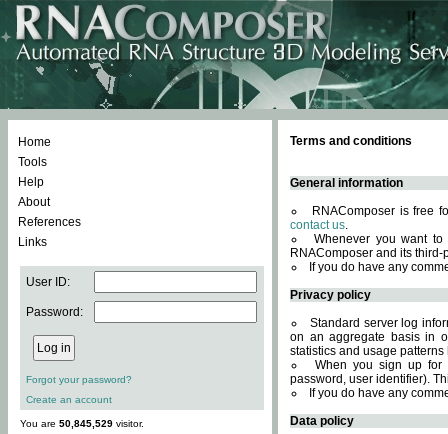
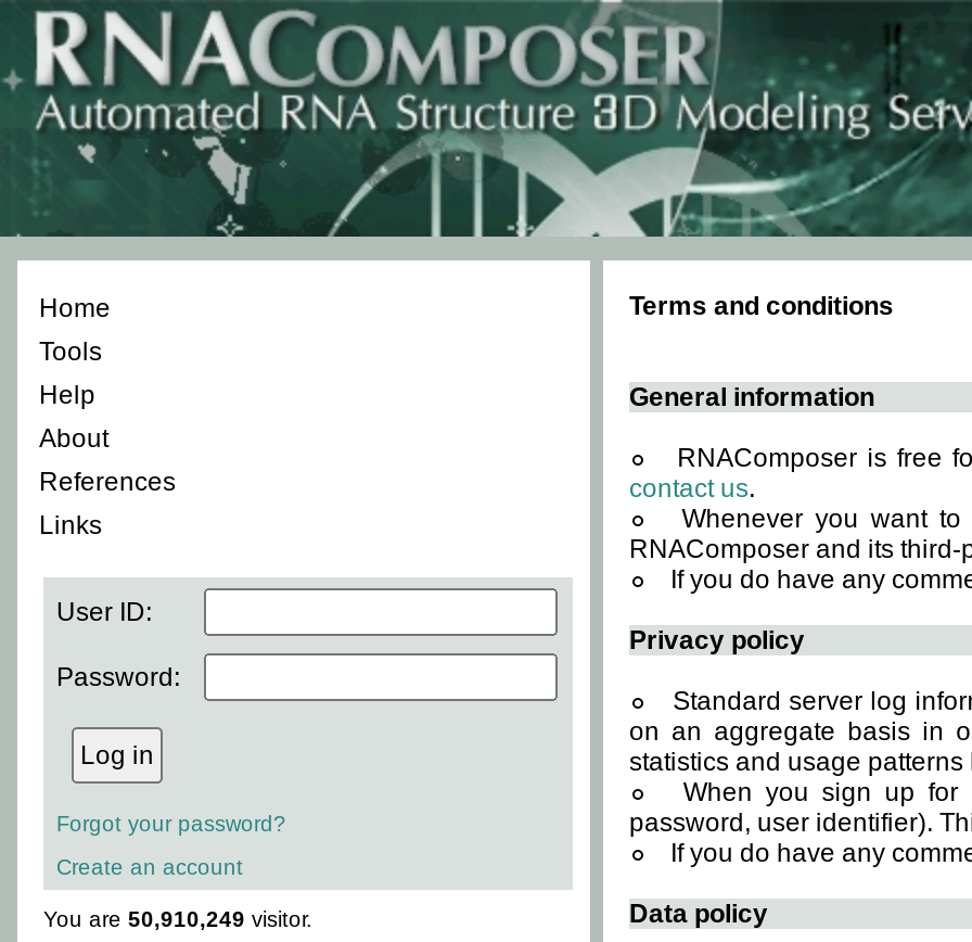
[20,418,144,429] You are 50,845,529 visitor. -> [43,907,312,931] You are 50,910,249 visitor.

